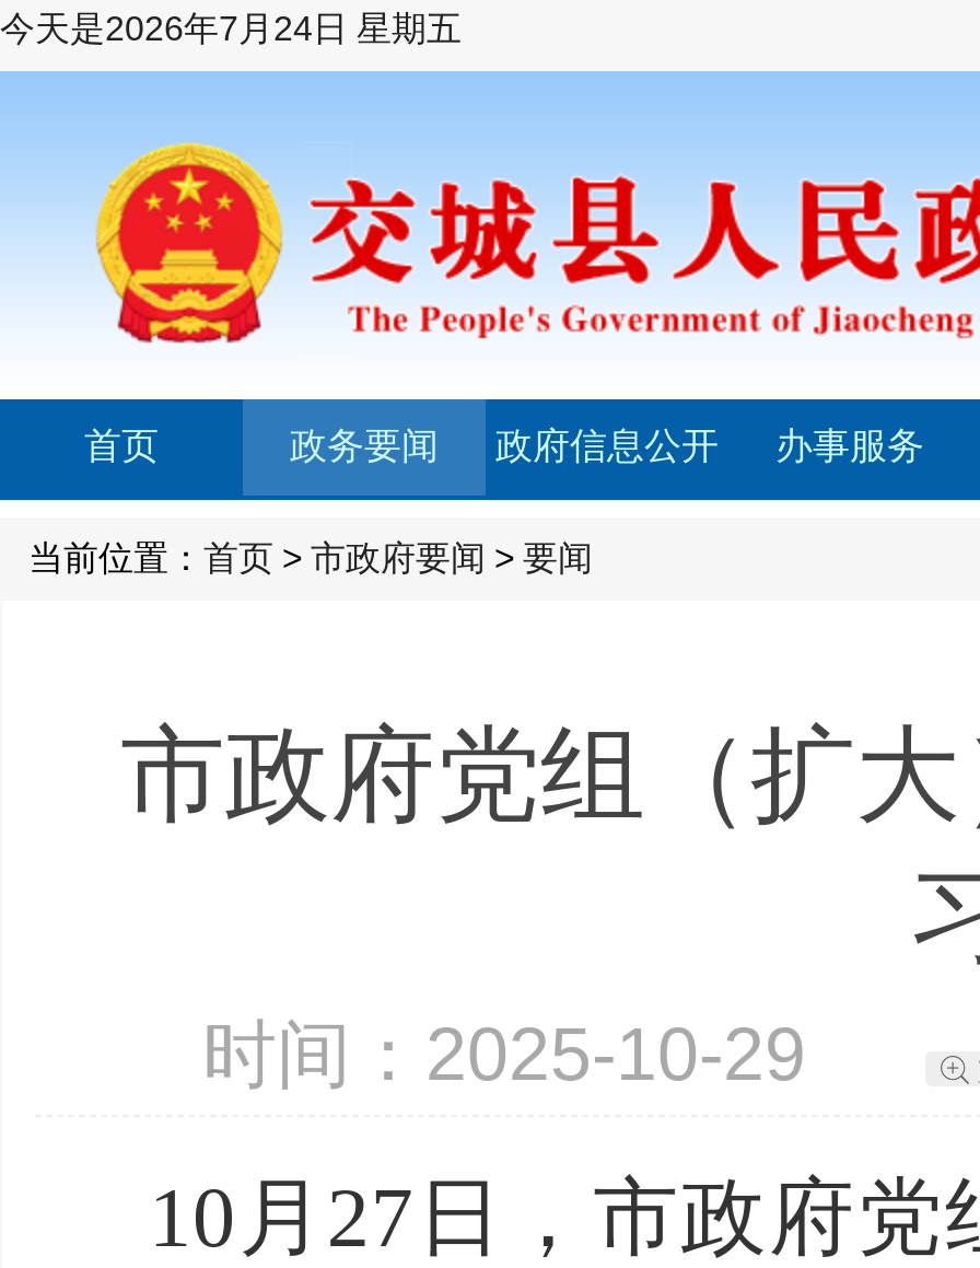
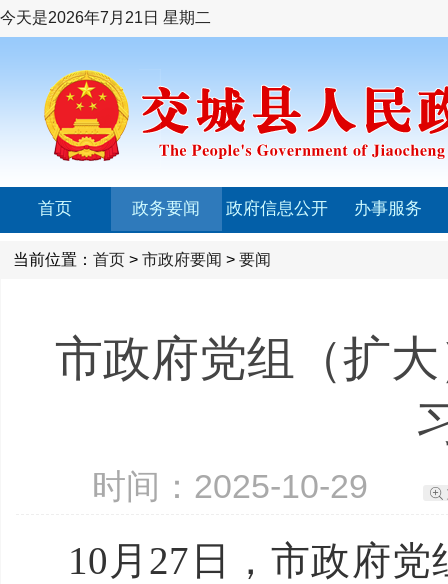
[0,10,462,47] 今天是2026年7月24日 星期五 -> [0,9,211,26] 今天是2026年7月21日 星期二

